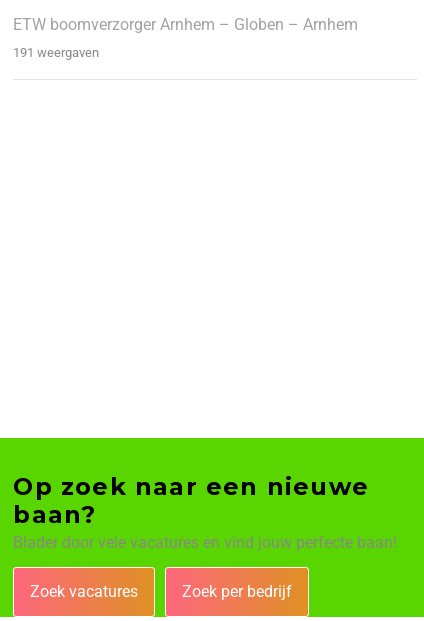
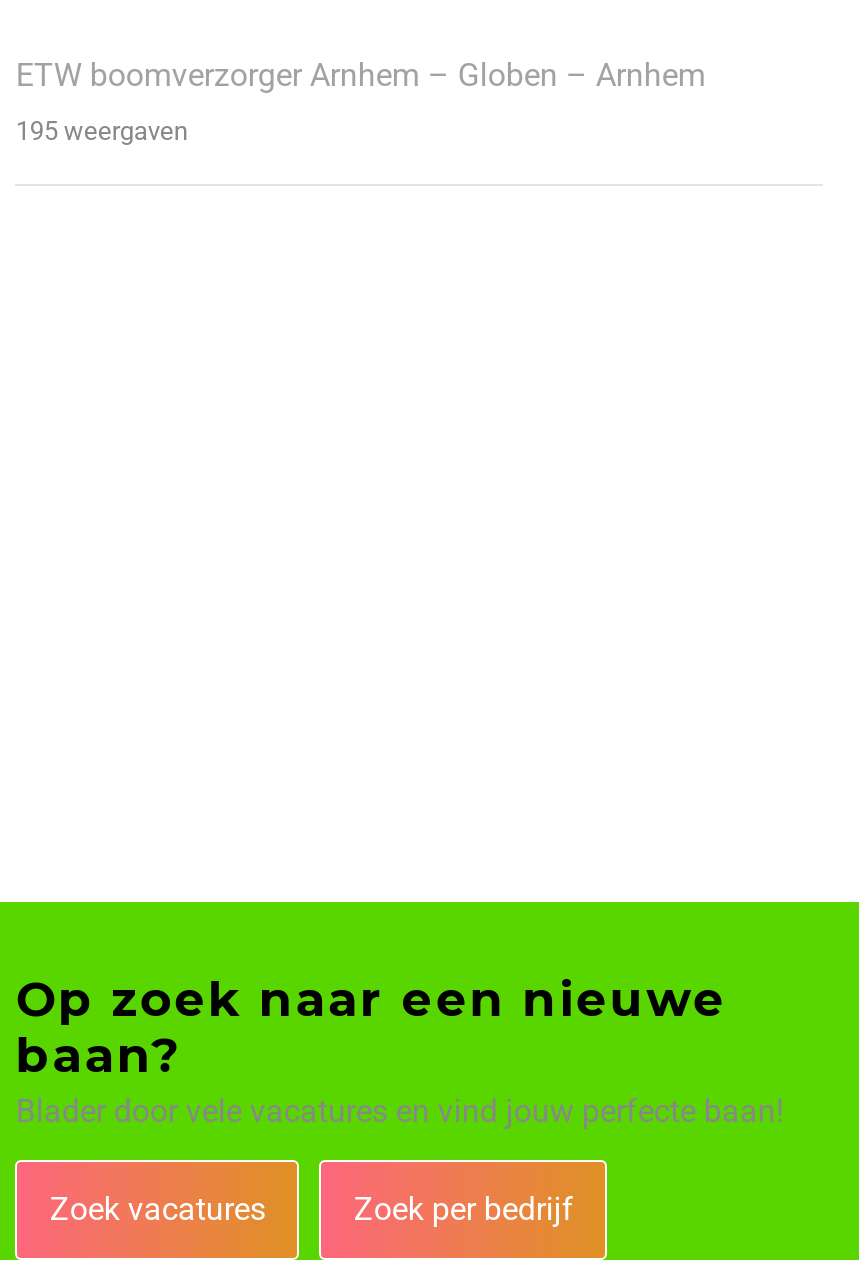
[13,45,99,60] 191 weergaven -> [16,115,188,145] 195 weergaven

